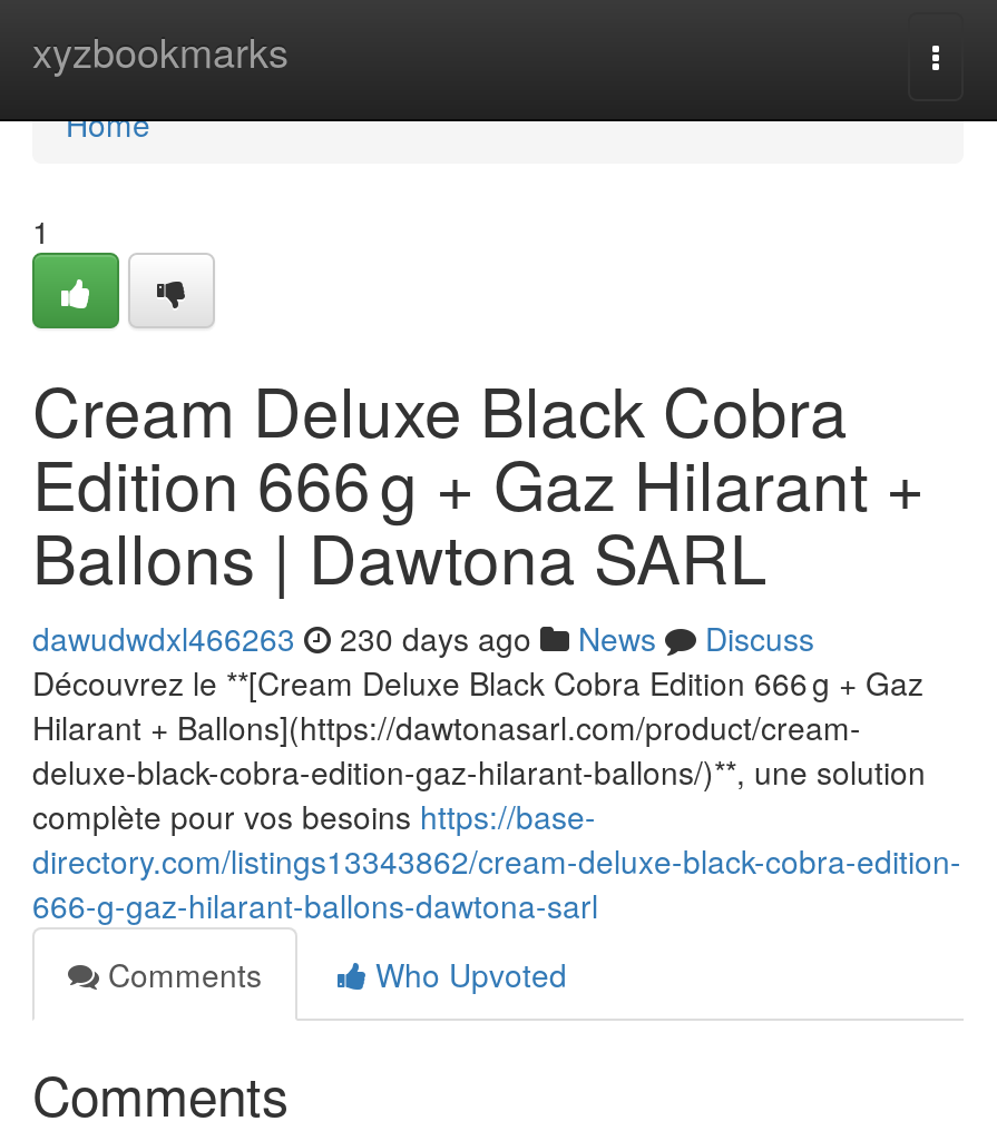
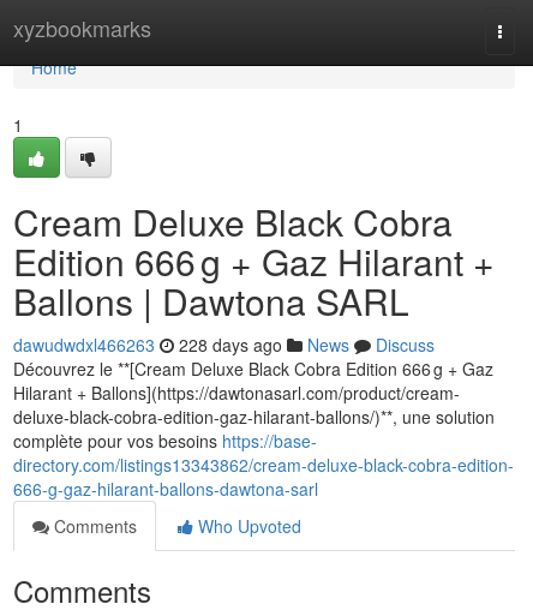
[32,616,814,660] dawudwdxl466263 230 days ago News Discuss -> [13,333,435,357] dawudwdxl466263 228 days ago News Discuss

